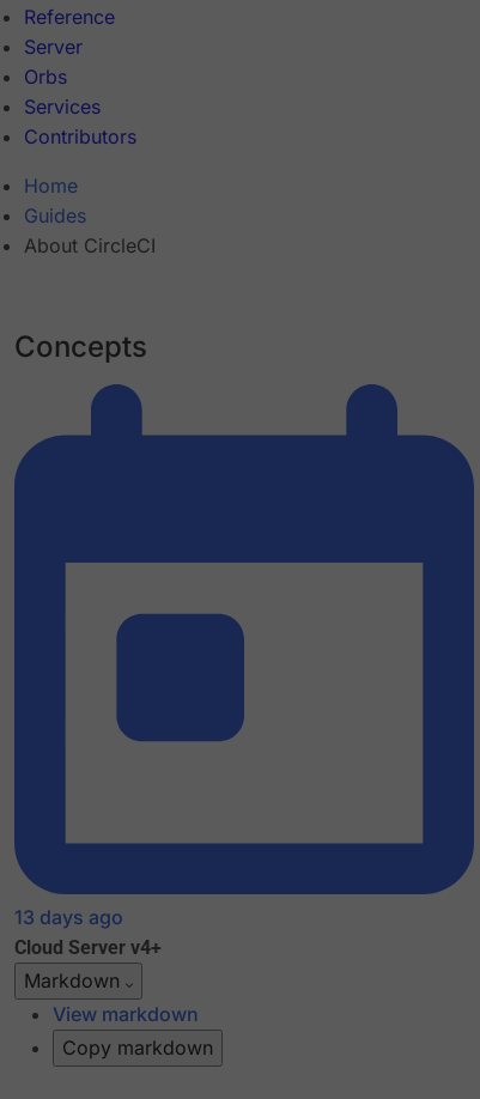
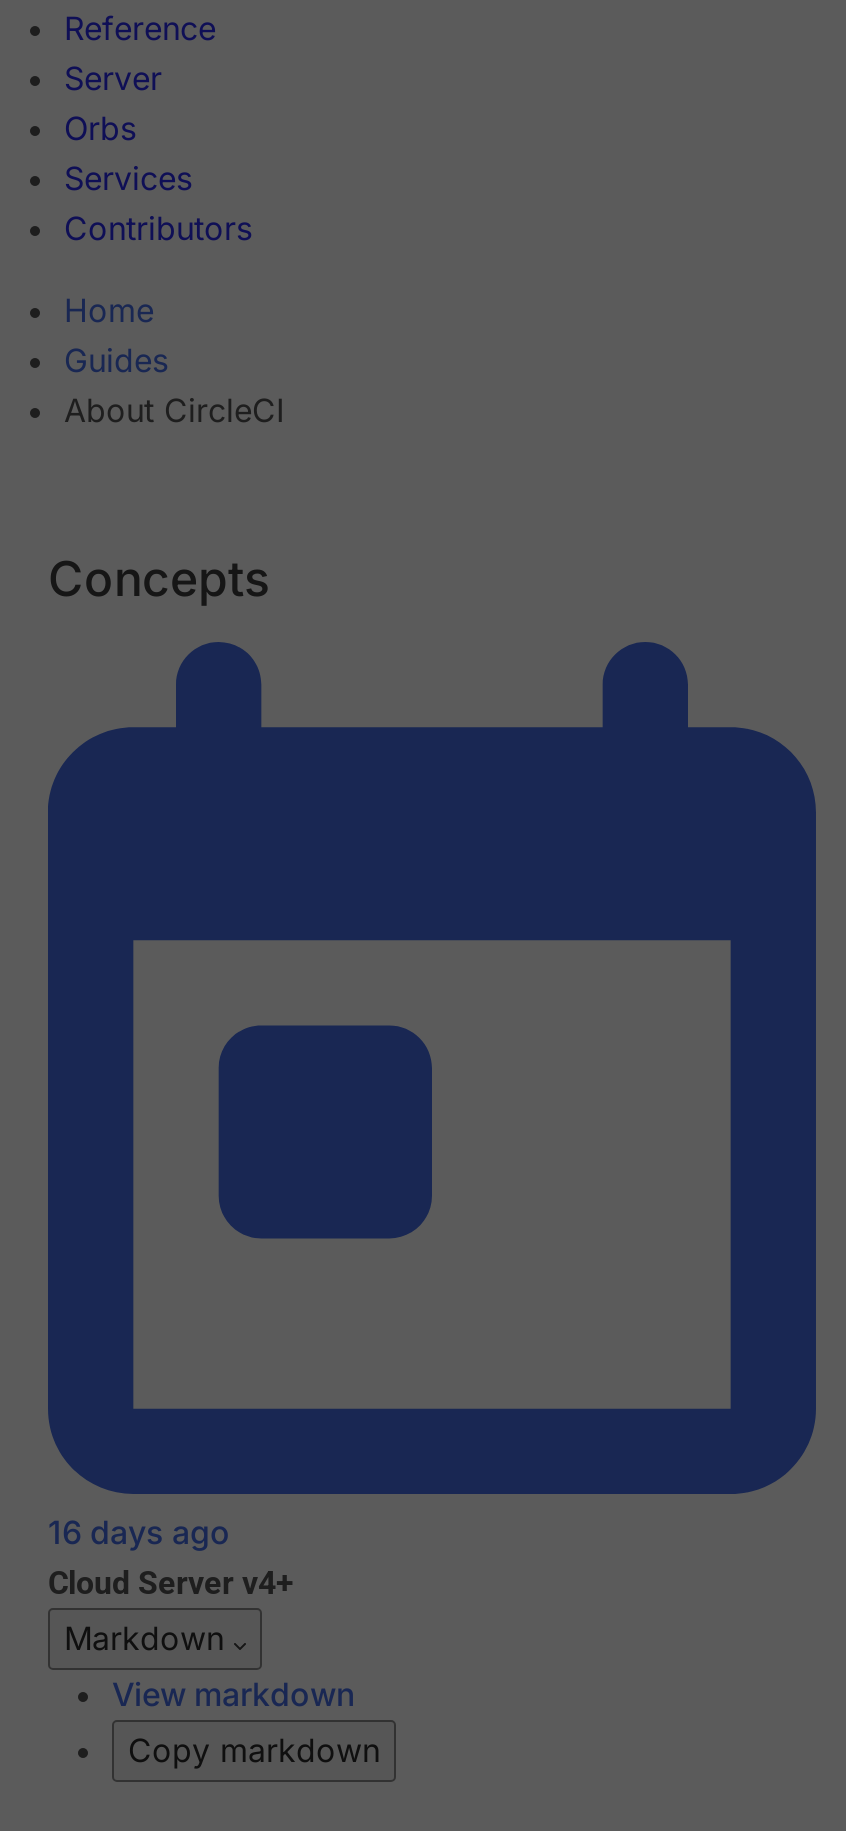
[14,906,123,930] 13 days ago -> [48,1513,230,1553] 16 days ago

